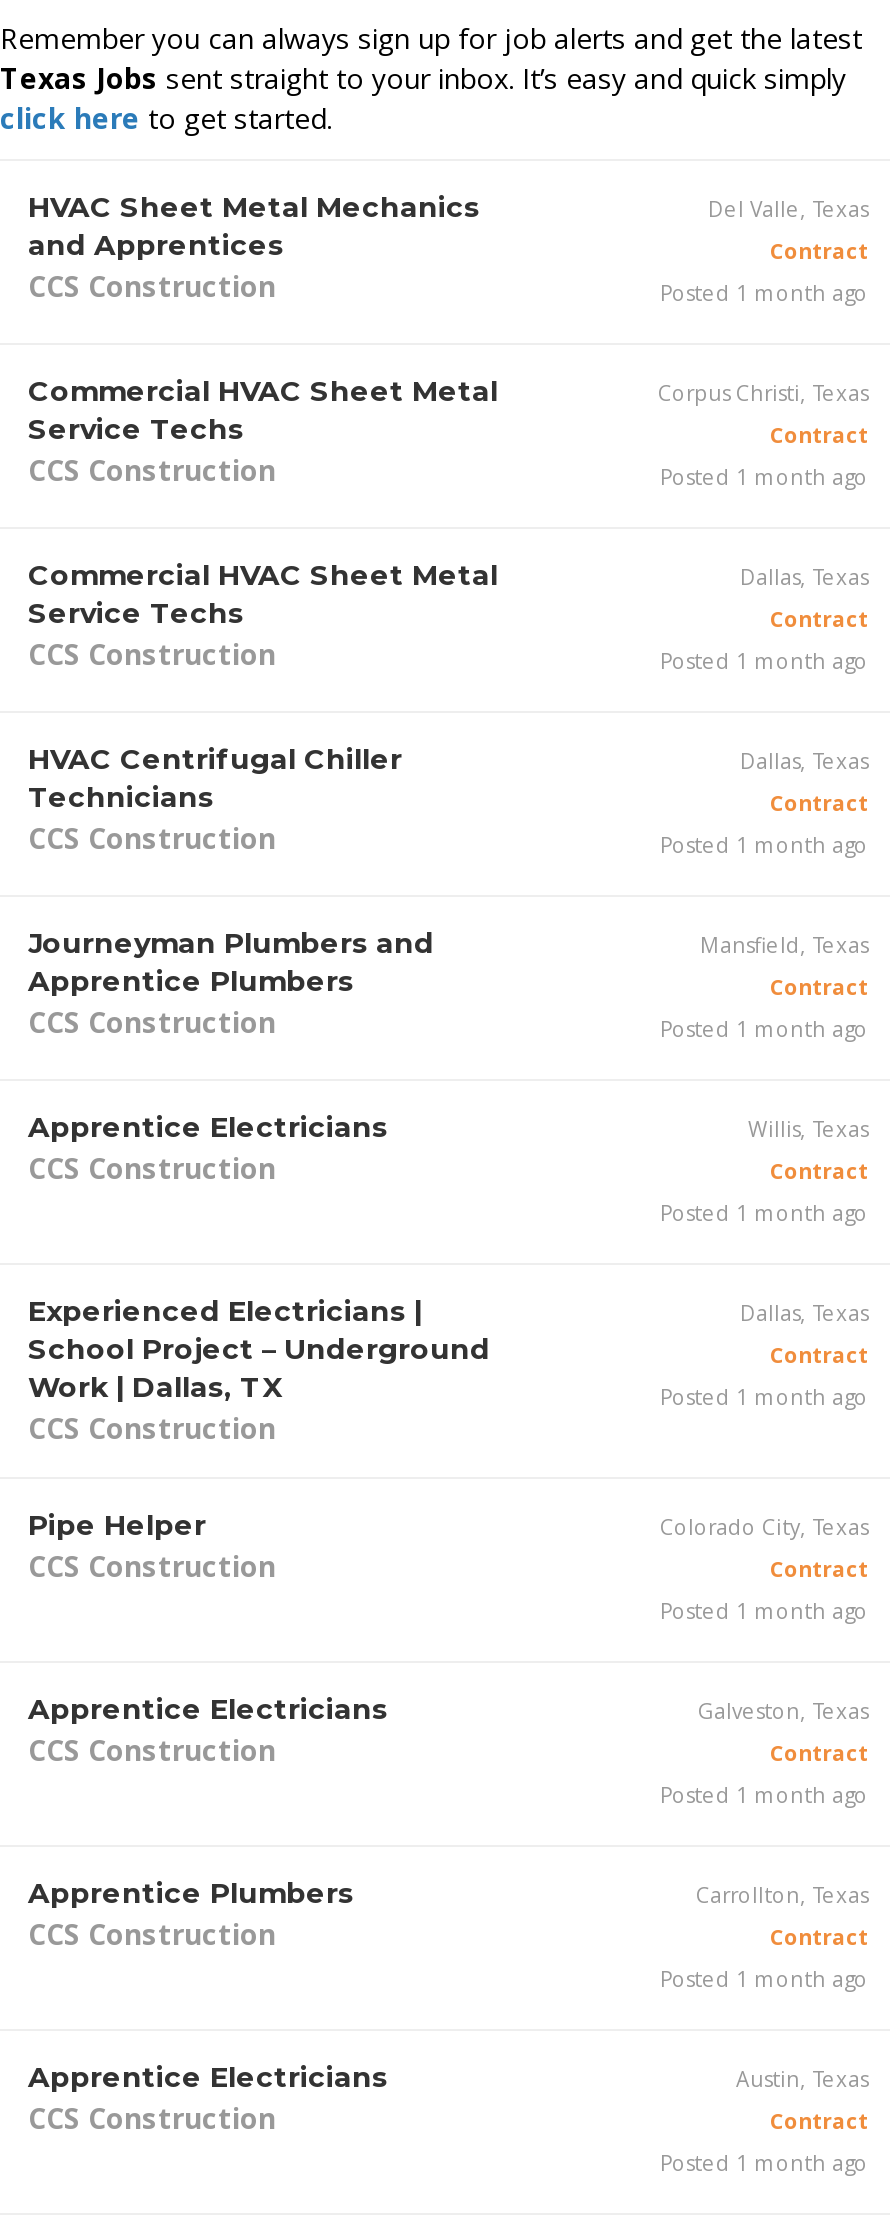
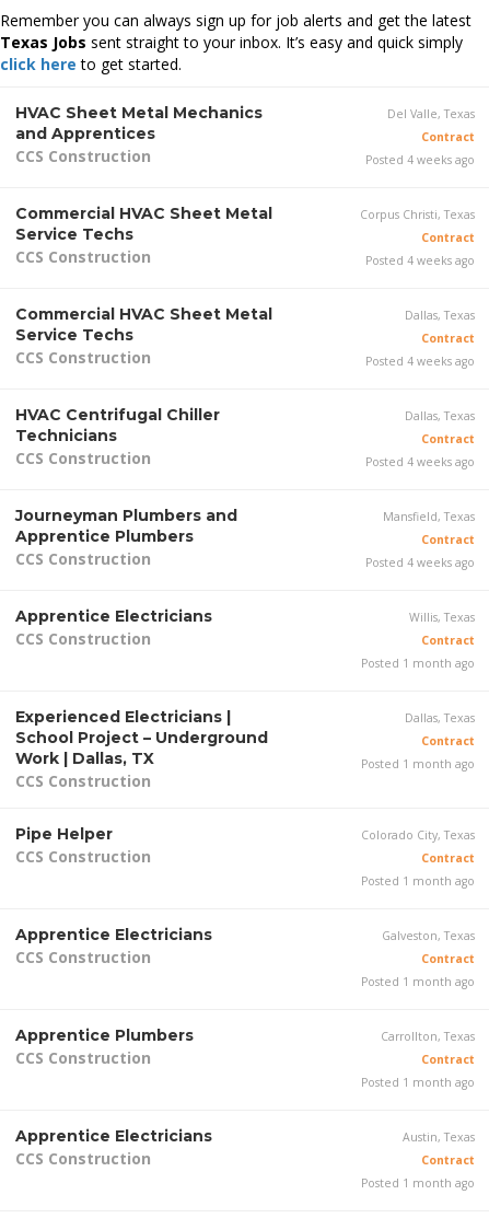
[660,279,868,307] Posted 1 month ago -> [365,152,475,167] Posted 4 weeks ago
[660,463,868,491] Posted 1 month ago -> [365,253,475,268] Posted 4 weeks ago
[660,647,868,675] Posted 1 month ago -> [365,353,475,369] Posted 4 weeks ago
[660,831,868,859] Posted 1 month ago -> [365,454,475,469] Posted 4 weeks ago
[660,1015,868,1043] Posted 1 month ago -> [365,555,475,570] Posted 4 weeks ago

